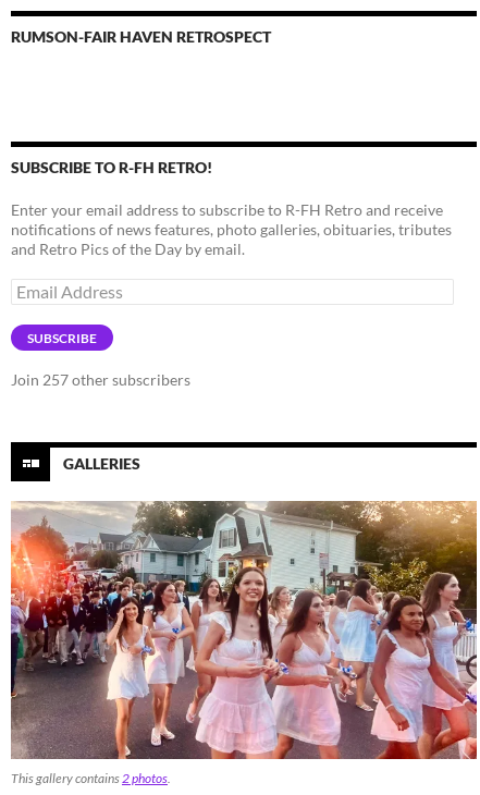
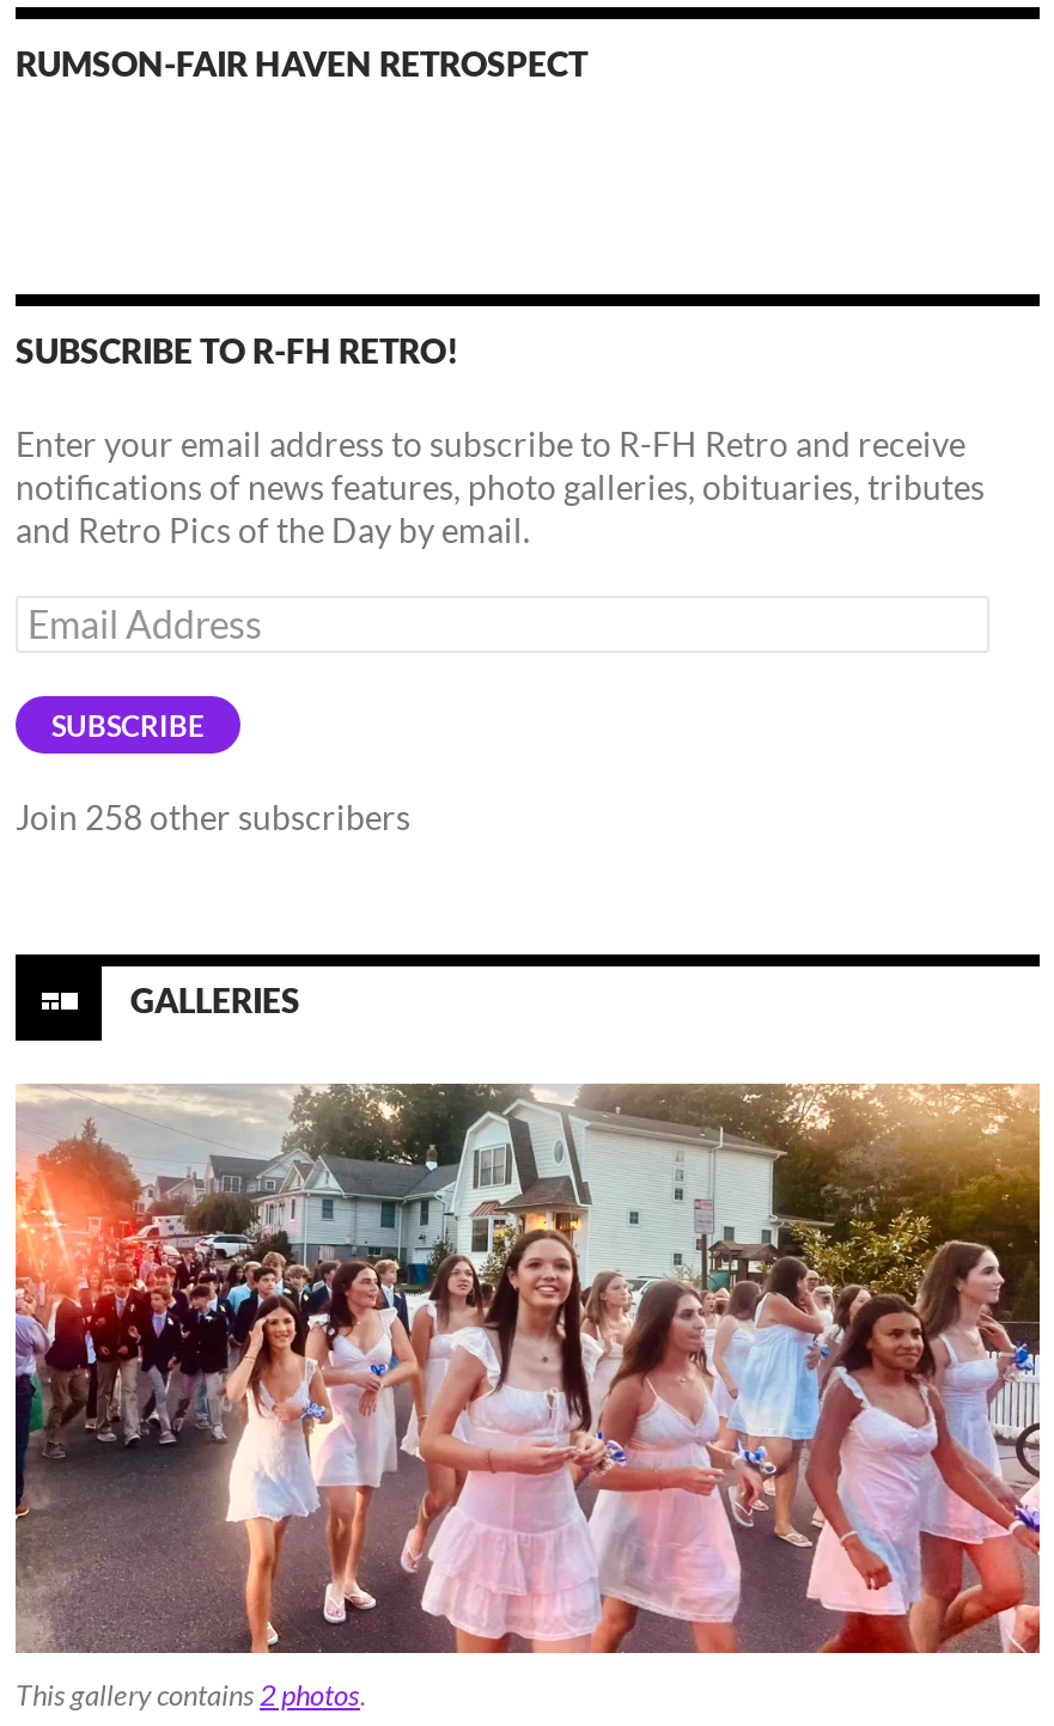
[11,370,190,388] Join 257 other subscribers -> [16,798,410,839] Join 258 other subscribers

